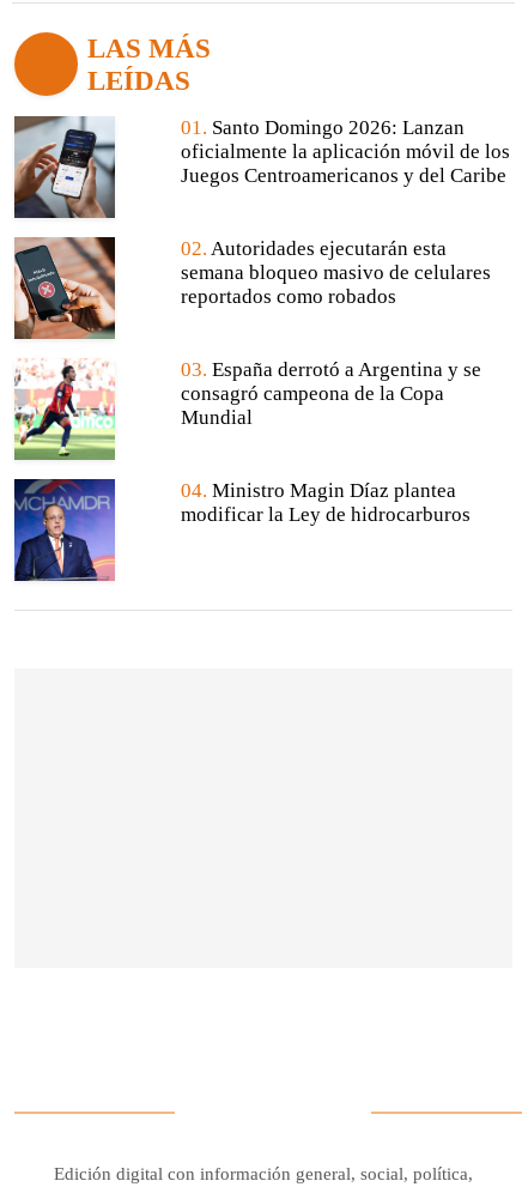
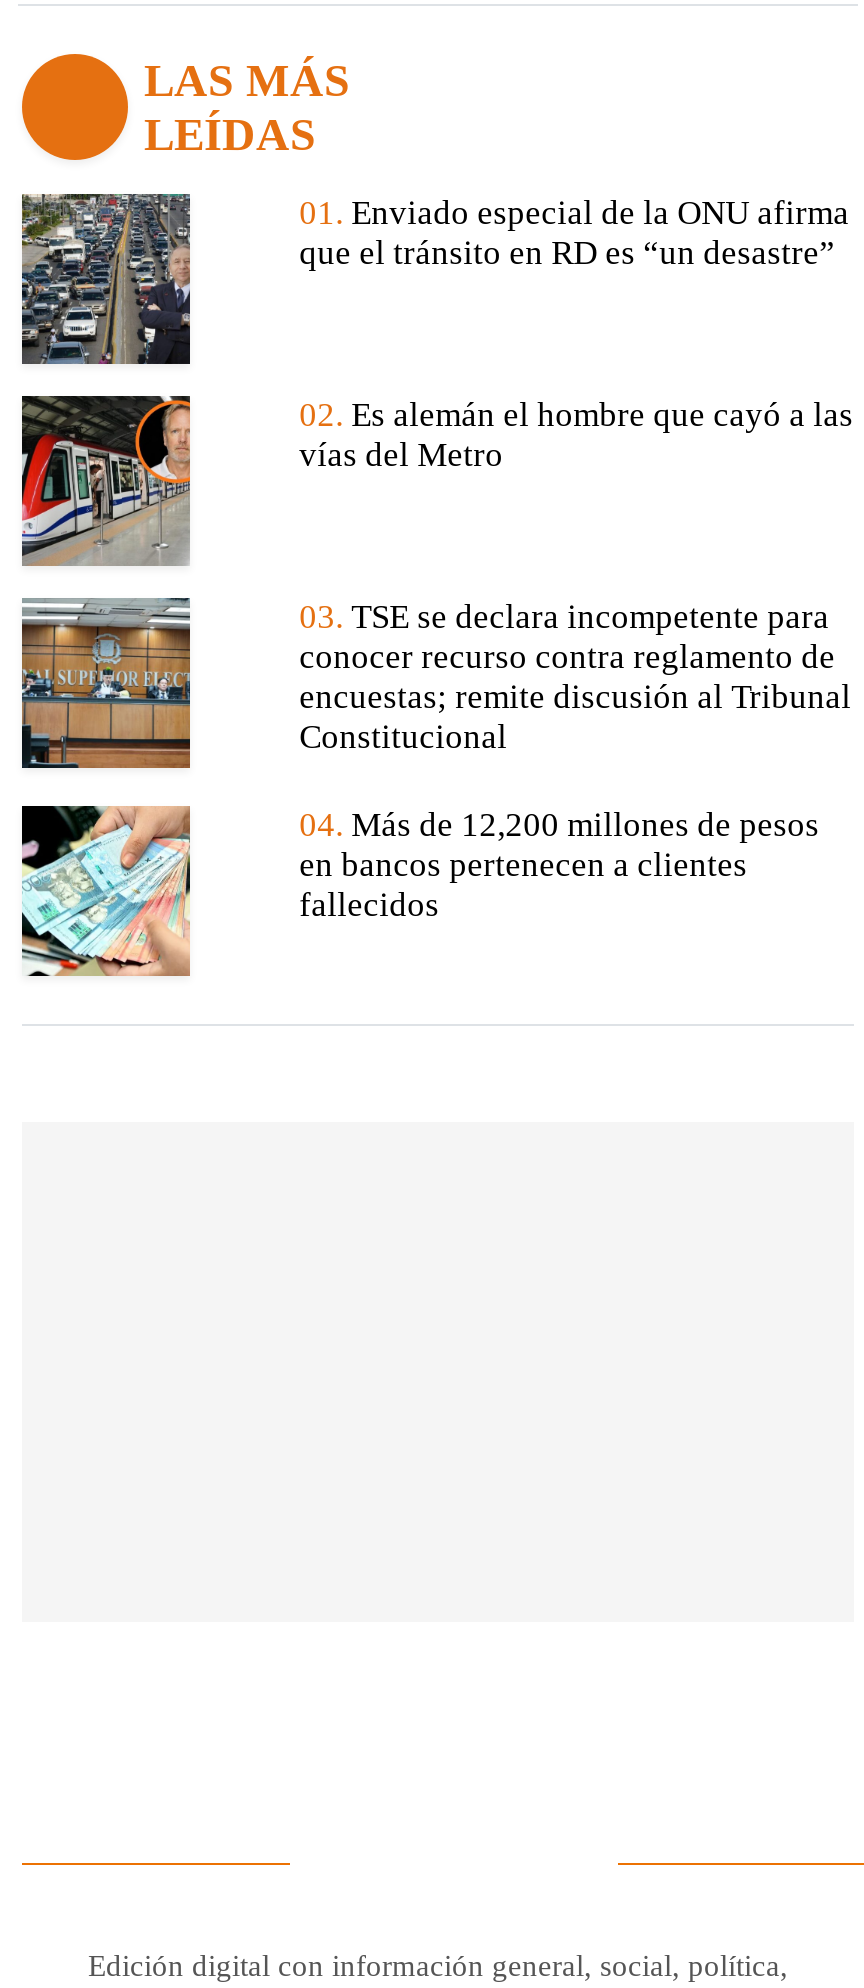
[14,116,115,219] [image] -> [20,192,192,366] [image]
[180,117,510,187] 01. Santo Domingo 2026: Lanzan | oficialmente la aplicación móvil de los | Juegos Centroamericanos y del Caribe -> [299,195,849,273] 01. Enviado especial de la ONU afirma | que el tránsito en RD es “un desastre”
[14,236,116,339] [image] -> [20,394,192,566] [image]
[180,238,491,308] 02. Autoridades ejecutarán esta | semana bloqueo masivo de celulares | reportados como robados -> [299,397,853,475] 02. Es alemán el hombre que cayó a las | vías del Metro
[13,358,116,461] [image] -> [20,596,192,770] [image]
[180,359,481,429] 03. España derrotó a Argentina y se | consagró campeona de la Copa | Mundial -> [299,599,851,757] 03. TSE se declara incompetente para | conocer recurso contra reglamento de | encuestas; remite discusión al Tribunal | Constitucional
[13,478,116,582] [image] -> [20,804,192,978] [image]
[180,480,470,526] 04. Ministro Magin Díaz plantea | modificar la Ley de hidrocarburos -> [299,807,819,925] 04. Más de 12,200 millones de pesos | en bancos pertenecen a clientes | fallecidos

